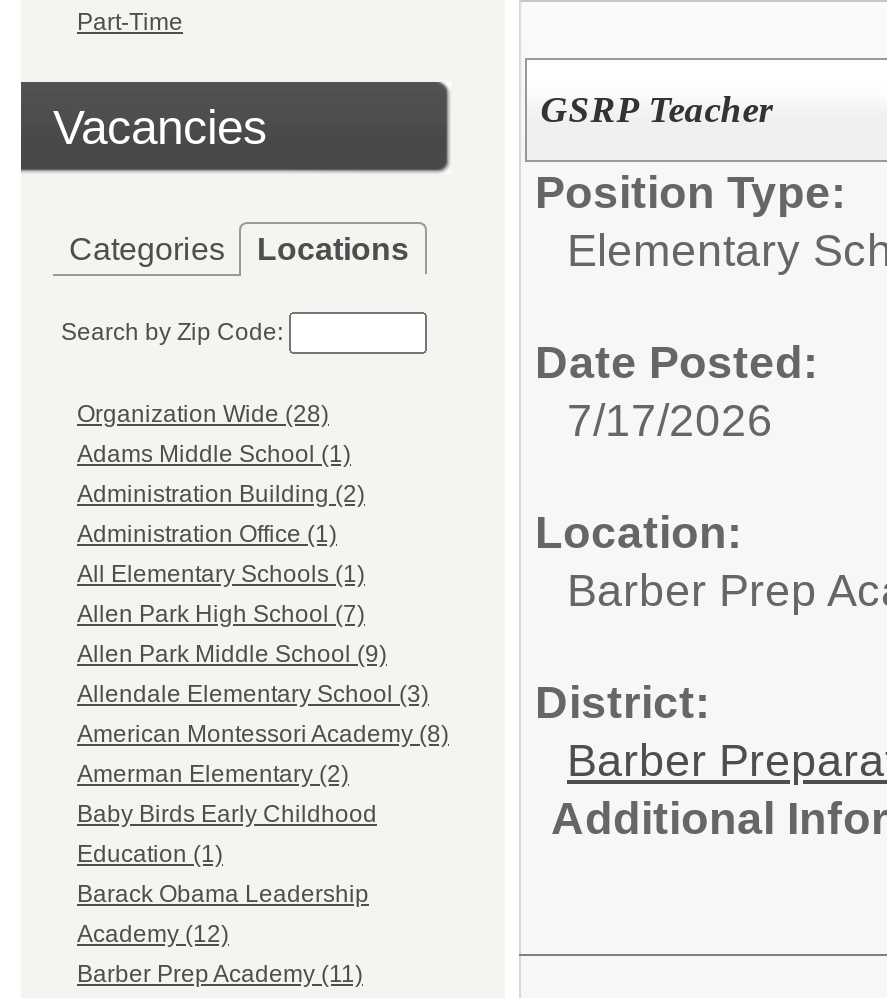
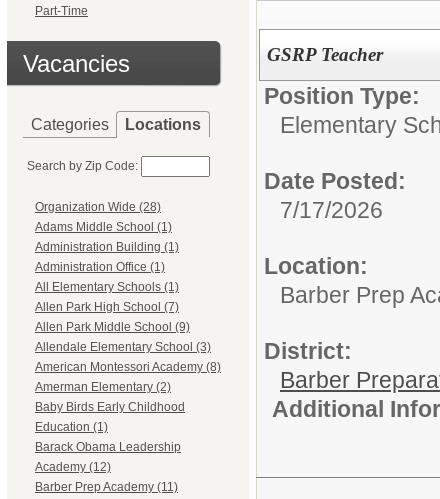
[77,481,365,509] Administration Building (2) -> [35,240,179,254] Administration Building (1)

